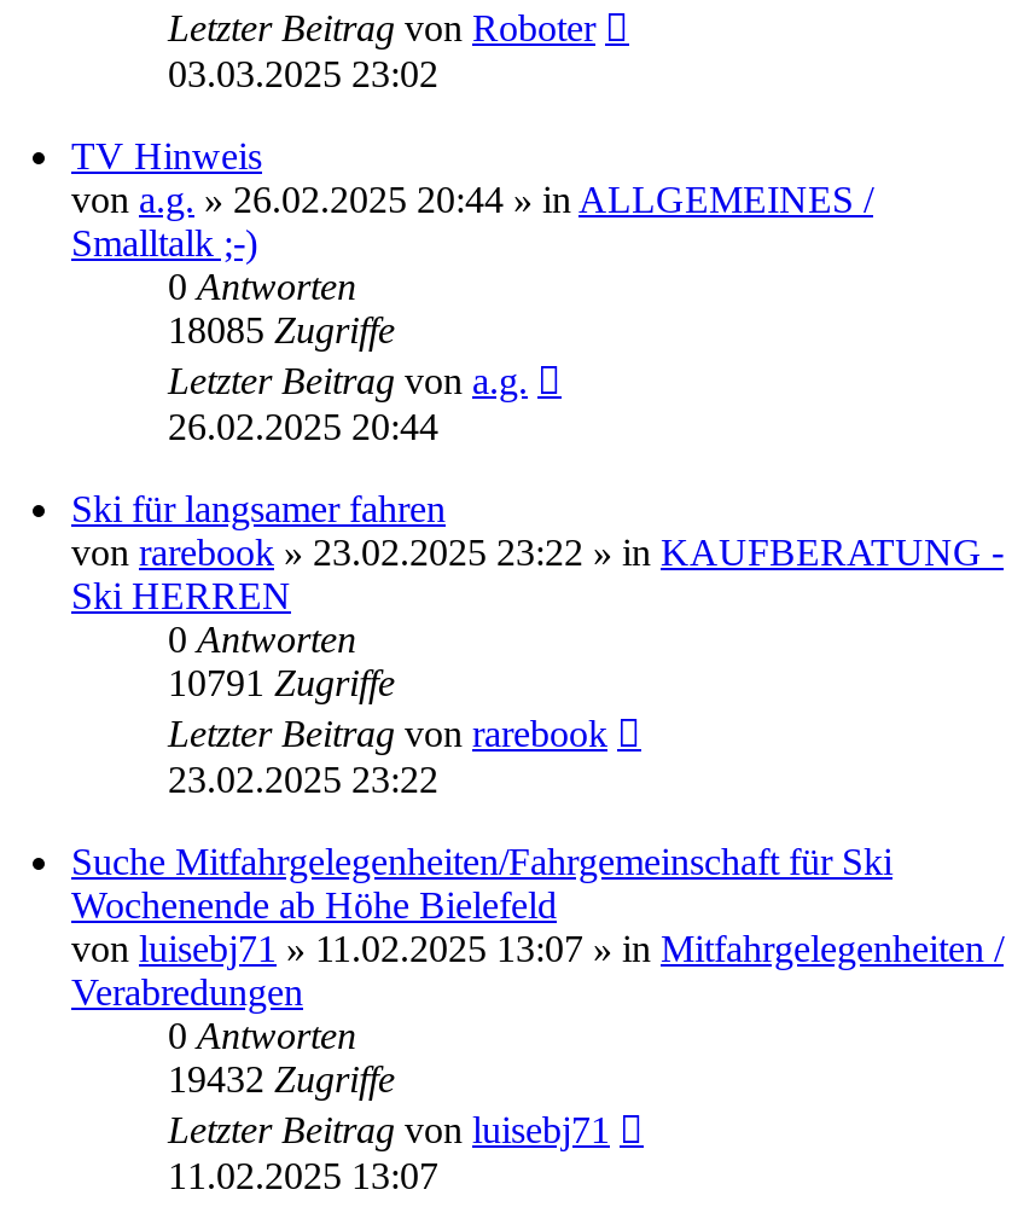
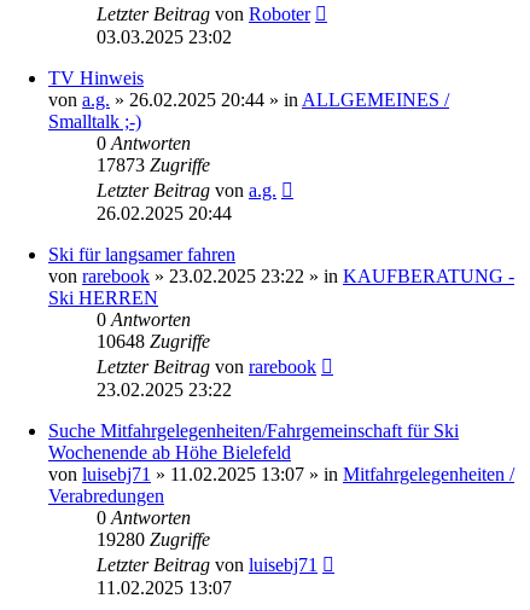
[168,309,395,350] 18085 Zugriffe -> [97,154,210,175] 17873 Zugriffe
[168,662,395,703] 10791 Zugriffe -> [97,331,210,351] 10648 Zugriffe
[168,1058,395,1099] 19432 Zugriffe -> [97,529,210,549] 19280 Zugriffe

